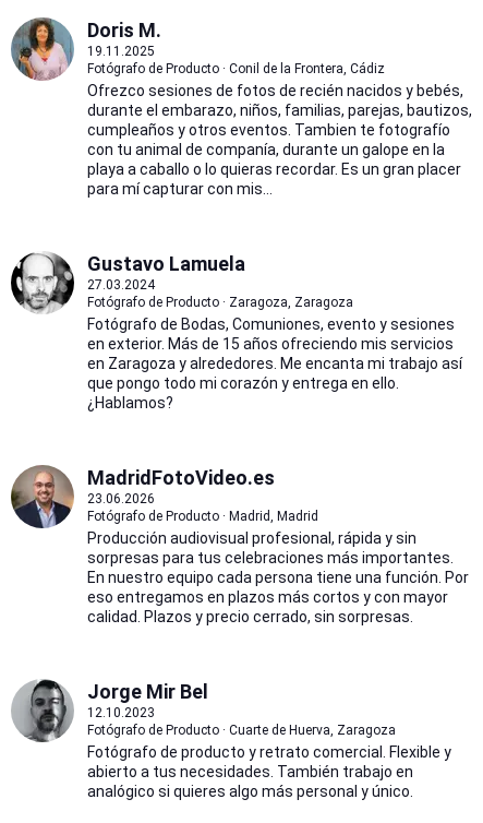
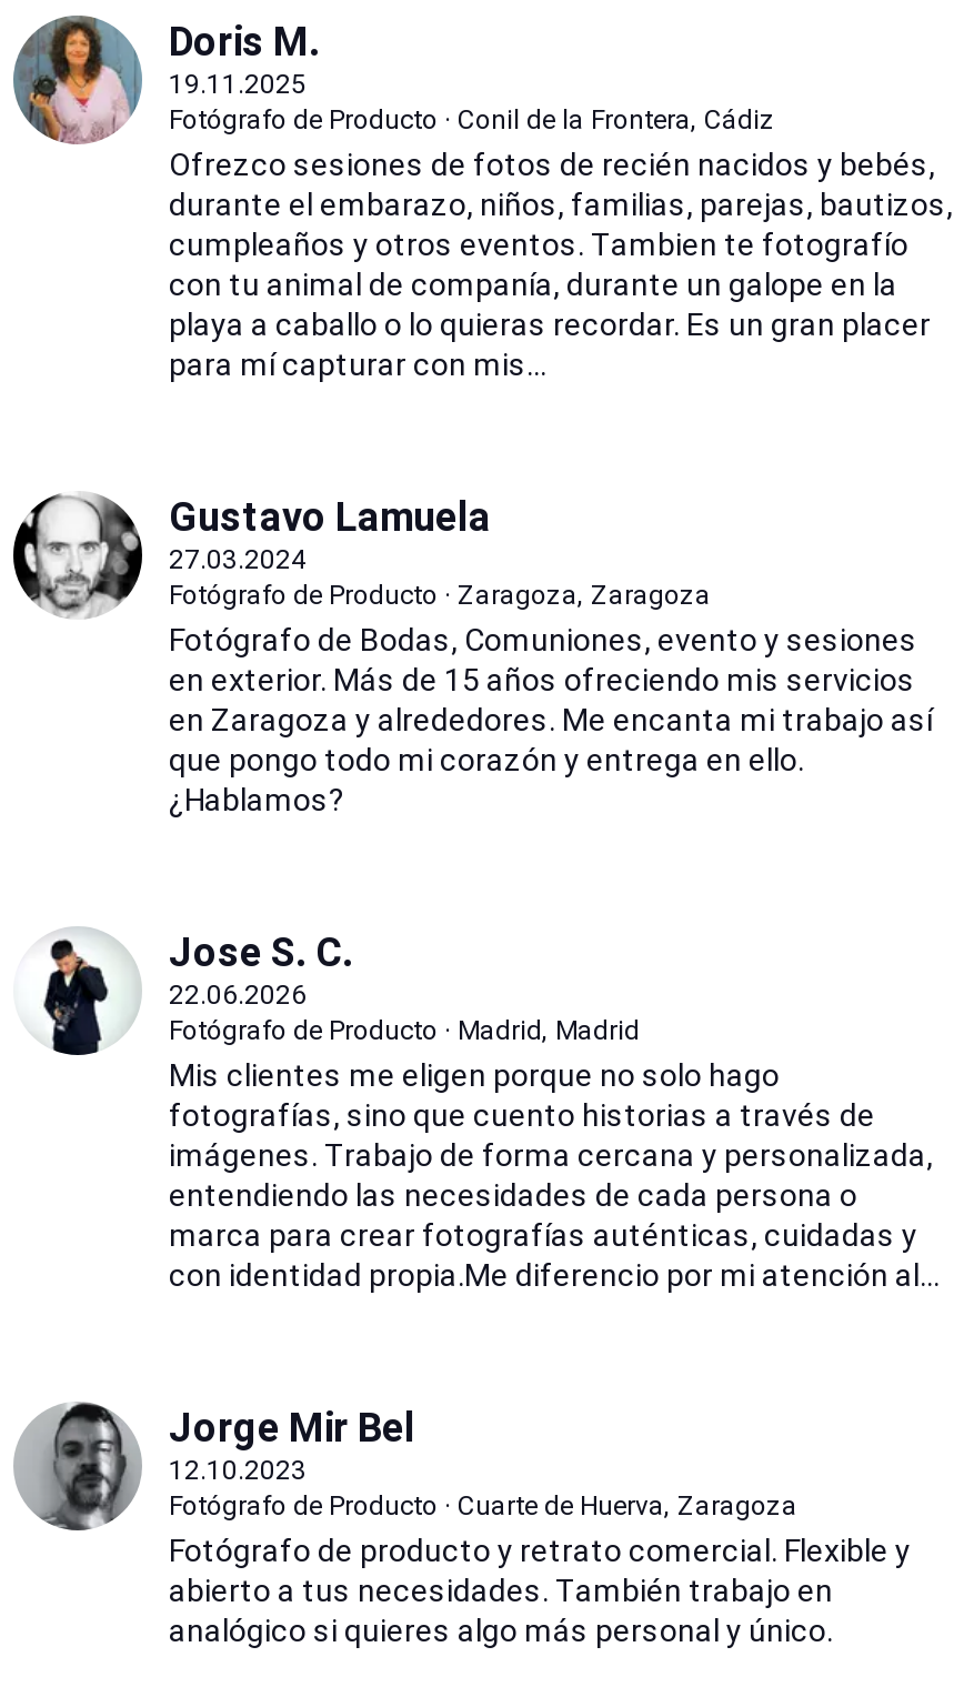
[10,465,275,529] [image] | MadridFotoVideo.es | 23.06.2026 -> [13,928,353,1055] [image] | Jose S. C. | 22.06.2026
[87,529,469,625] Producción audiovisual profesional, rápida y sin | sorpresas para tus celebraciones más importantes. | En nuestro equipo cada persona tiene una función. Por | eso entregamos en plazos más cortos y con mayor | calidad. Plazos y precio cerrado, sin sorpresas. -> [169,1057,940,1292] Mis clientes me eligen porque no solo hago | fotografías, sino que cuento historias a través de | imágenes. Trabajo de forma cercana y personalizada, | entendiendo las necesidades de cada persona o | marca para crear fotografías auténticas, cuidadas y | con identidad propia.Me diferencio por mi atención al...

